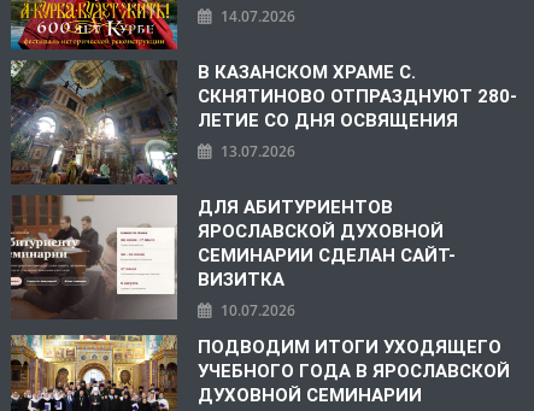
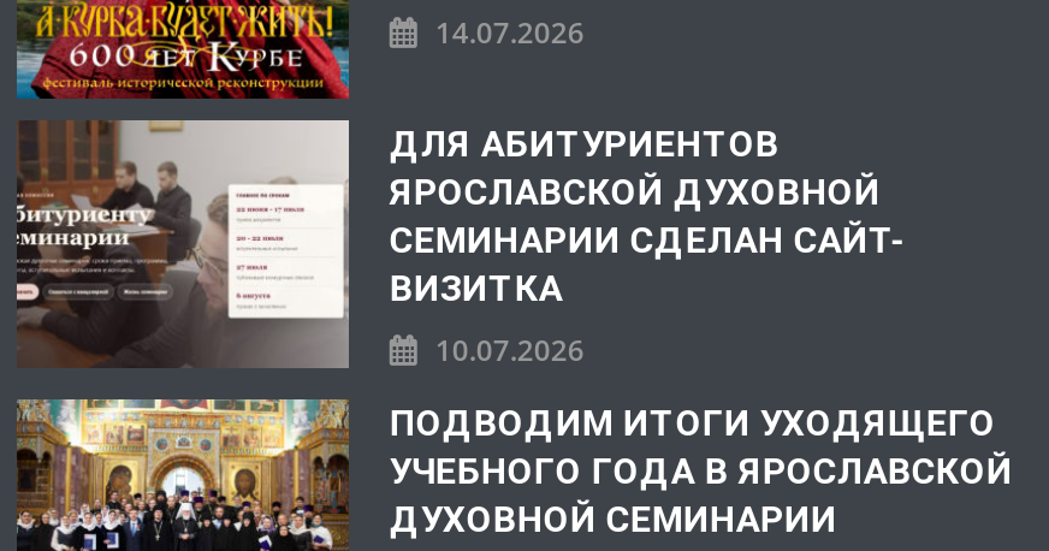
[10,60,517,184] [image] | В КАЗАНСКОМ ХРАМЕ С. | СКНЯТИНОВО ОТПРАЗДНУЮТ 280- | ЛЕТИЕ СО ДНЯ ОСВЯЩЕНИЯ | 13.07.2026 -> none

